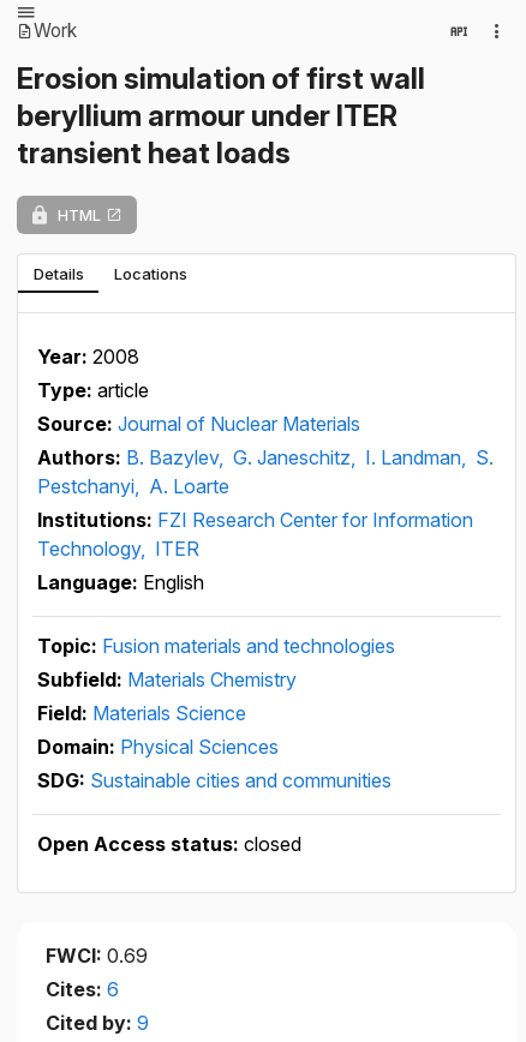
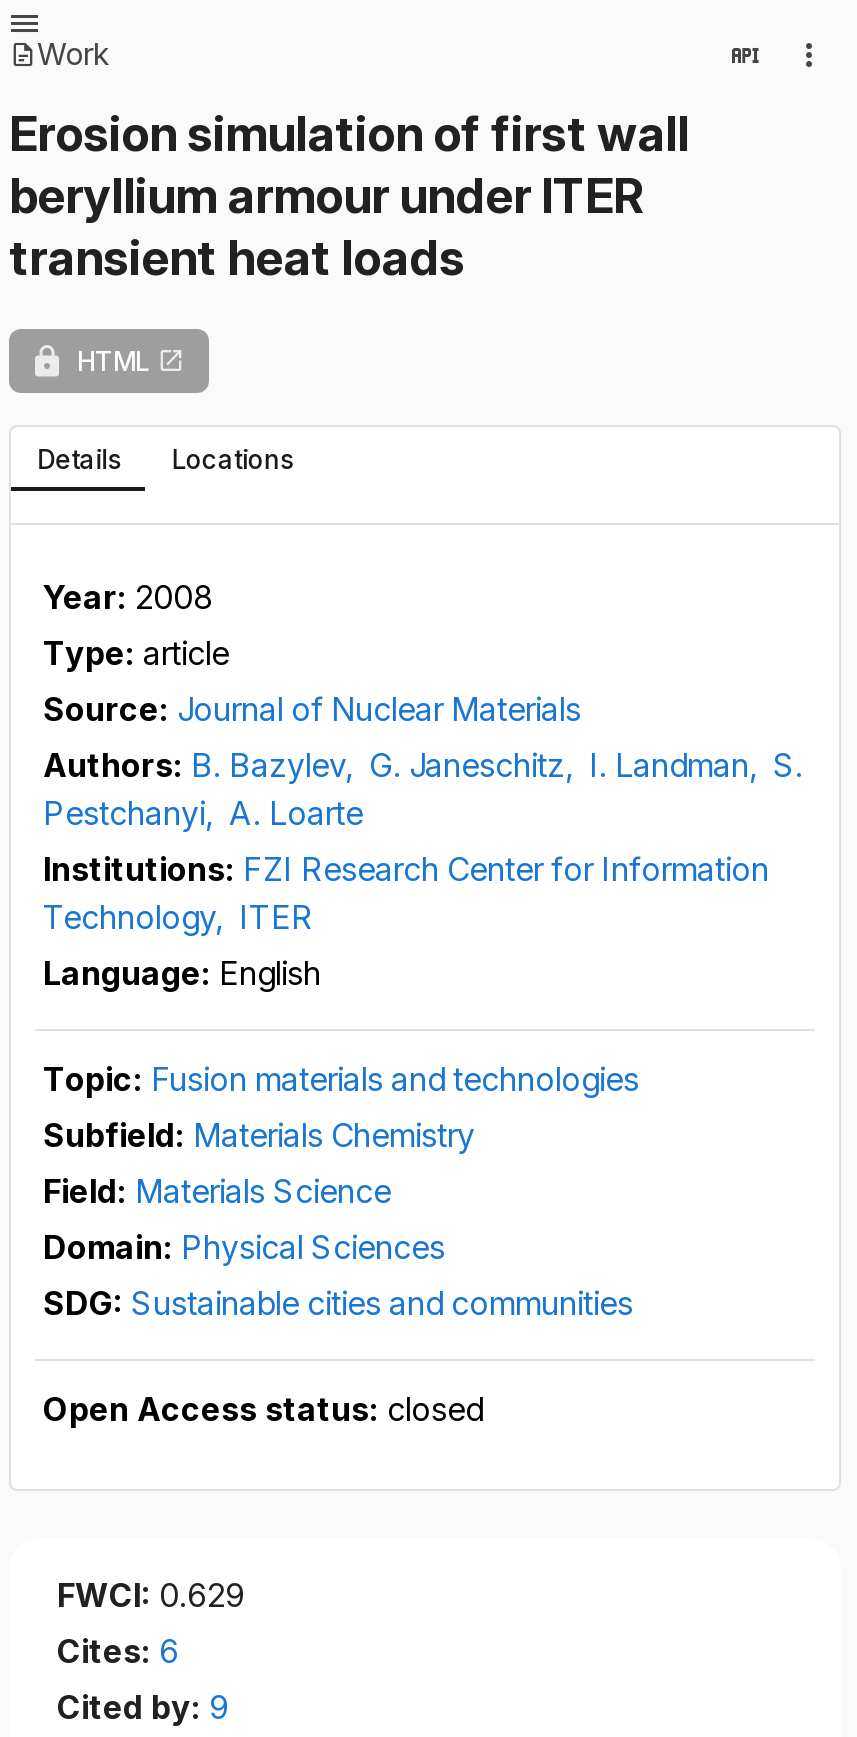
[46,944,148,968] FWCI: 0.69 -> [57,1575,245,1615] FWCI: 0.629

